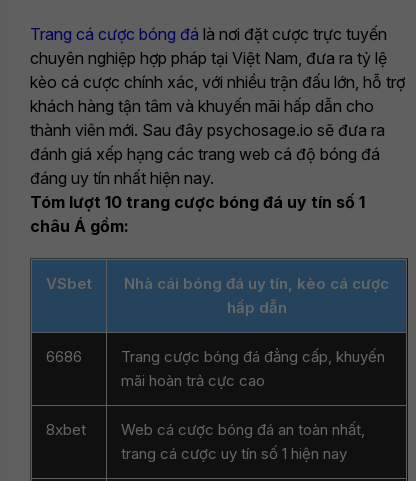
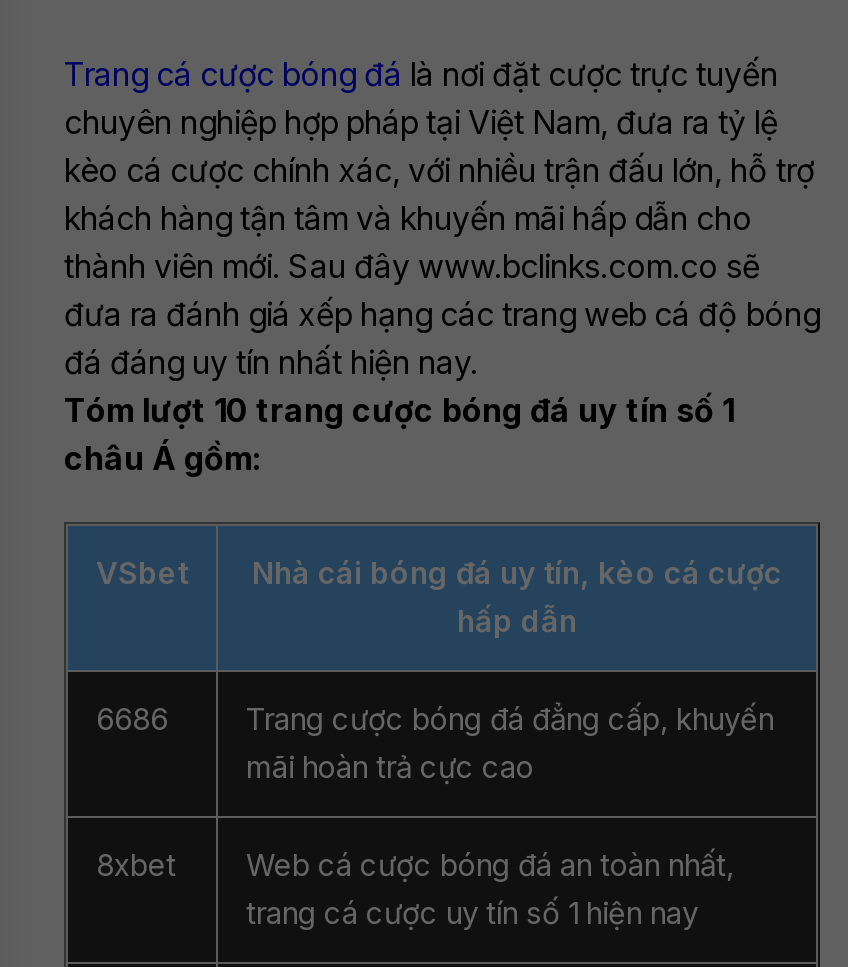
[30,120,385,188] thành viên mới. Sau đây psychosage.io sẽ đưa ra | đánh giá xếp hạng các trang web cá độ bóng đá | đáng uy tín nhất hiện nay. -> [64,246,820,382] thành viên mới. Sau đây www.bclinks.com.co sẽ | đưa ra đánh giá xếp hạng các trang web cá độ bóng | đá đáng uy tín nhất hiện nay.

